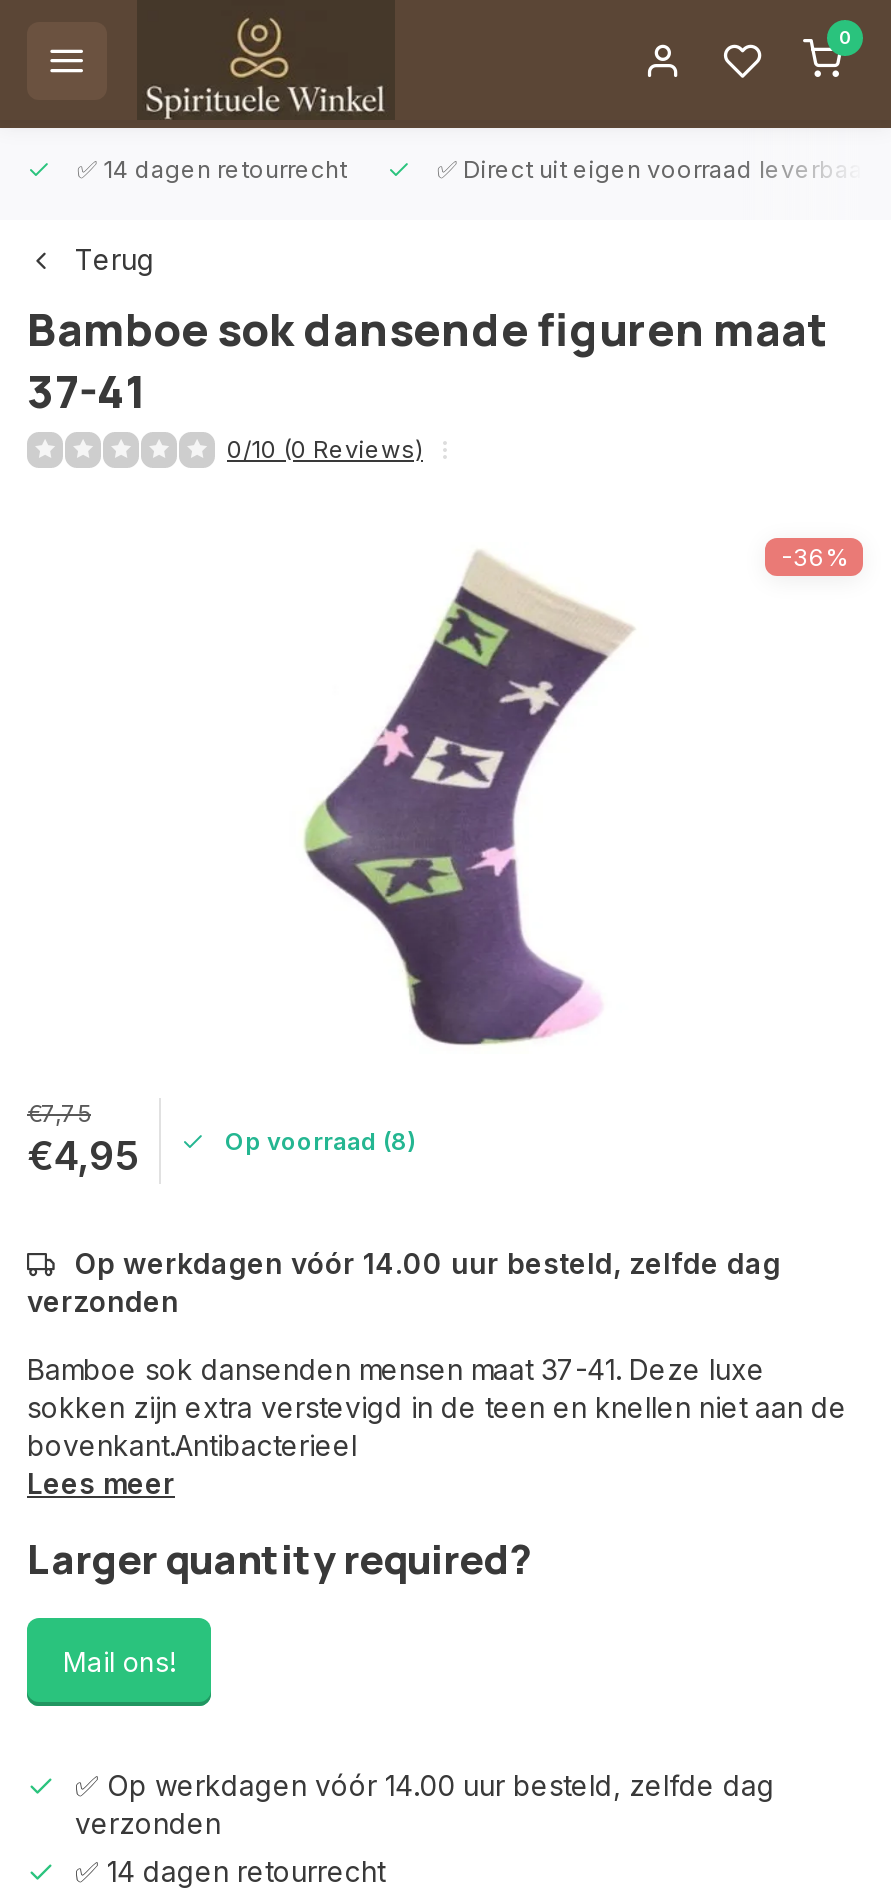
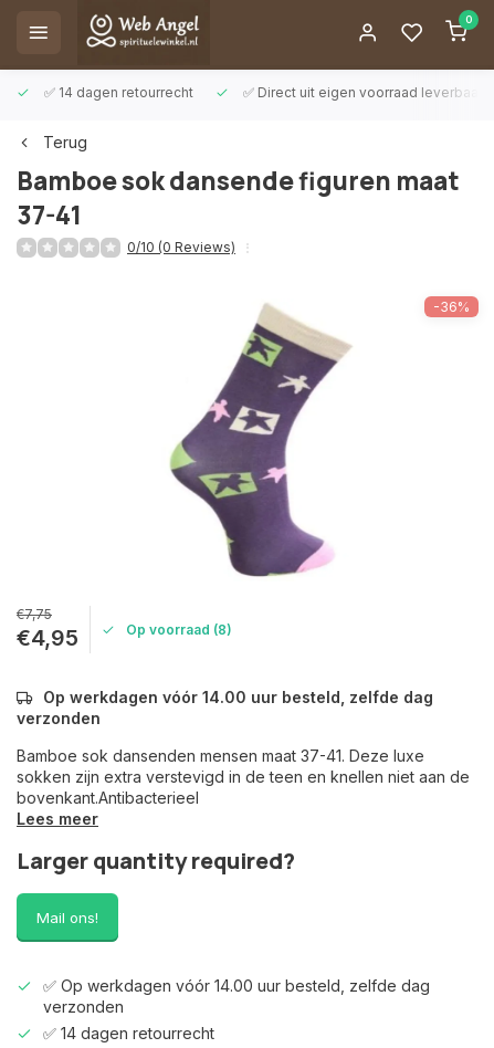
[145,18,385,120] [image] -> [83,13,213,64] [image]

